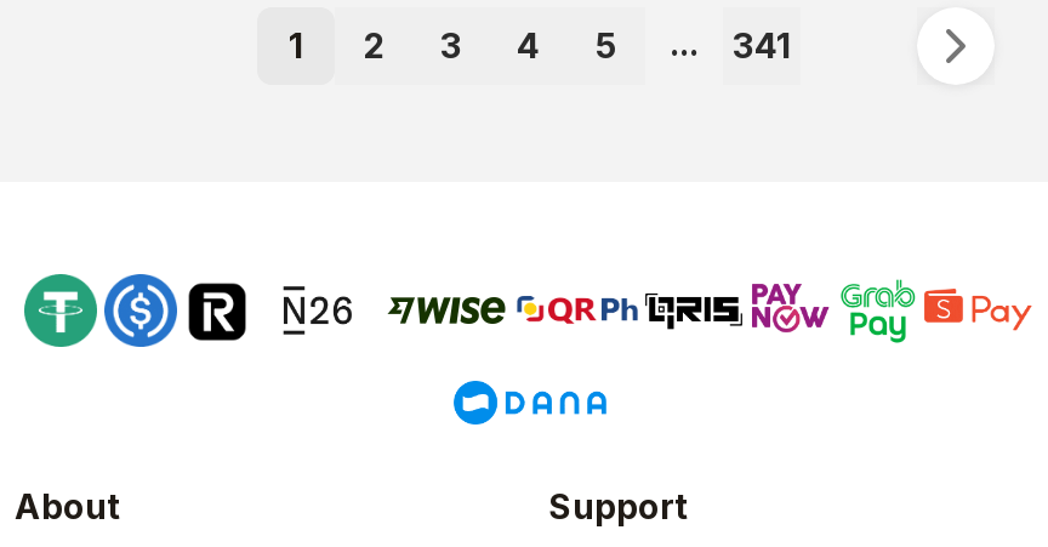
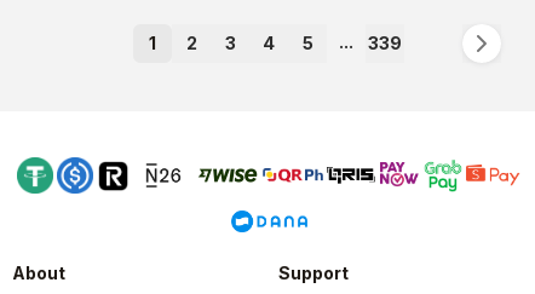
[733,24,791,65] 341 -> [368,33,402,53] 339

